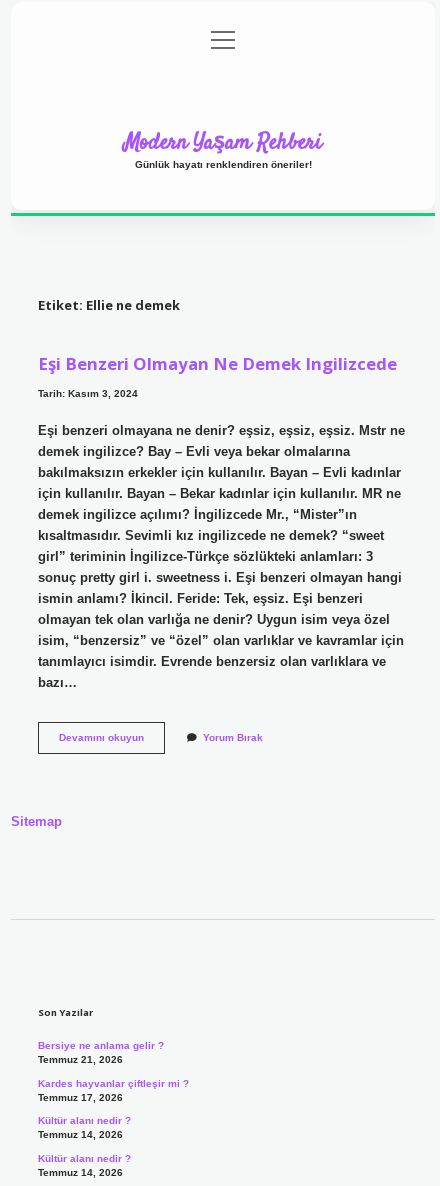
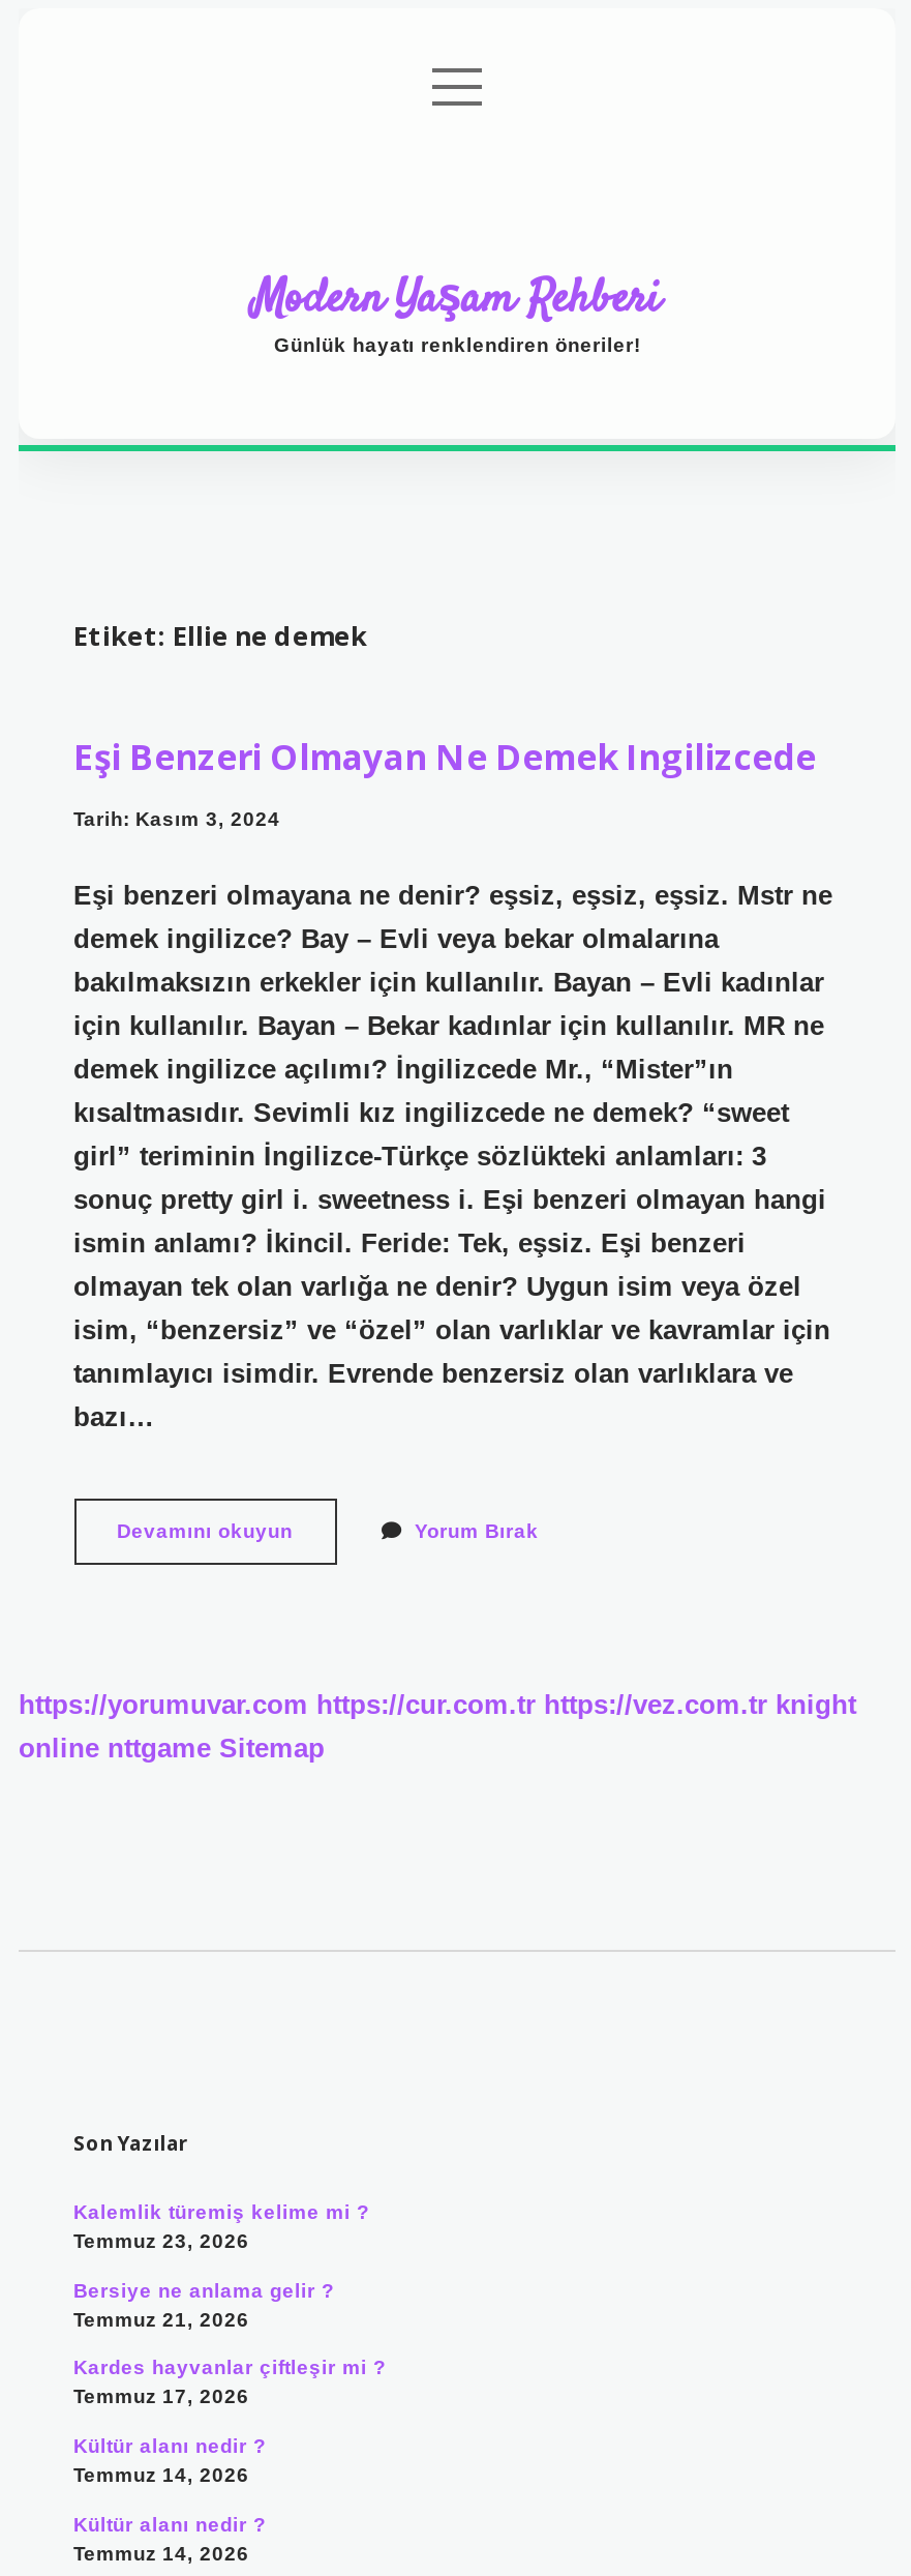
[11,814,62,829] Sitemap -> [19,1690,856,1764] https://yorumuvar.com https://cur.com.tr https://vez.com.tr knight | online nttgame Sitemap
none -> [73,2201,369,2253] Kalemlik türemiş kelime mi ? | Temmuz 23, 2026

